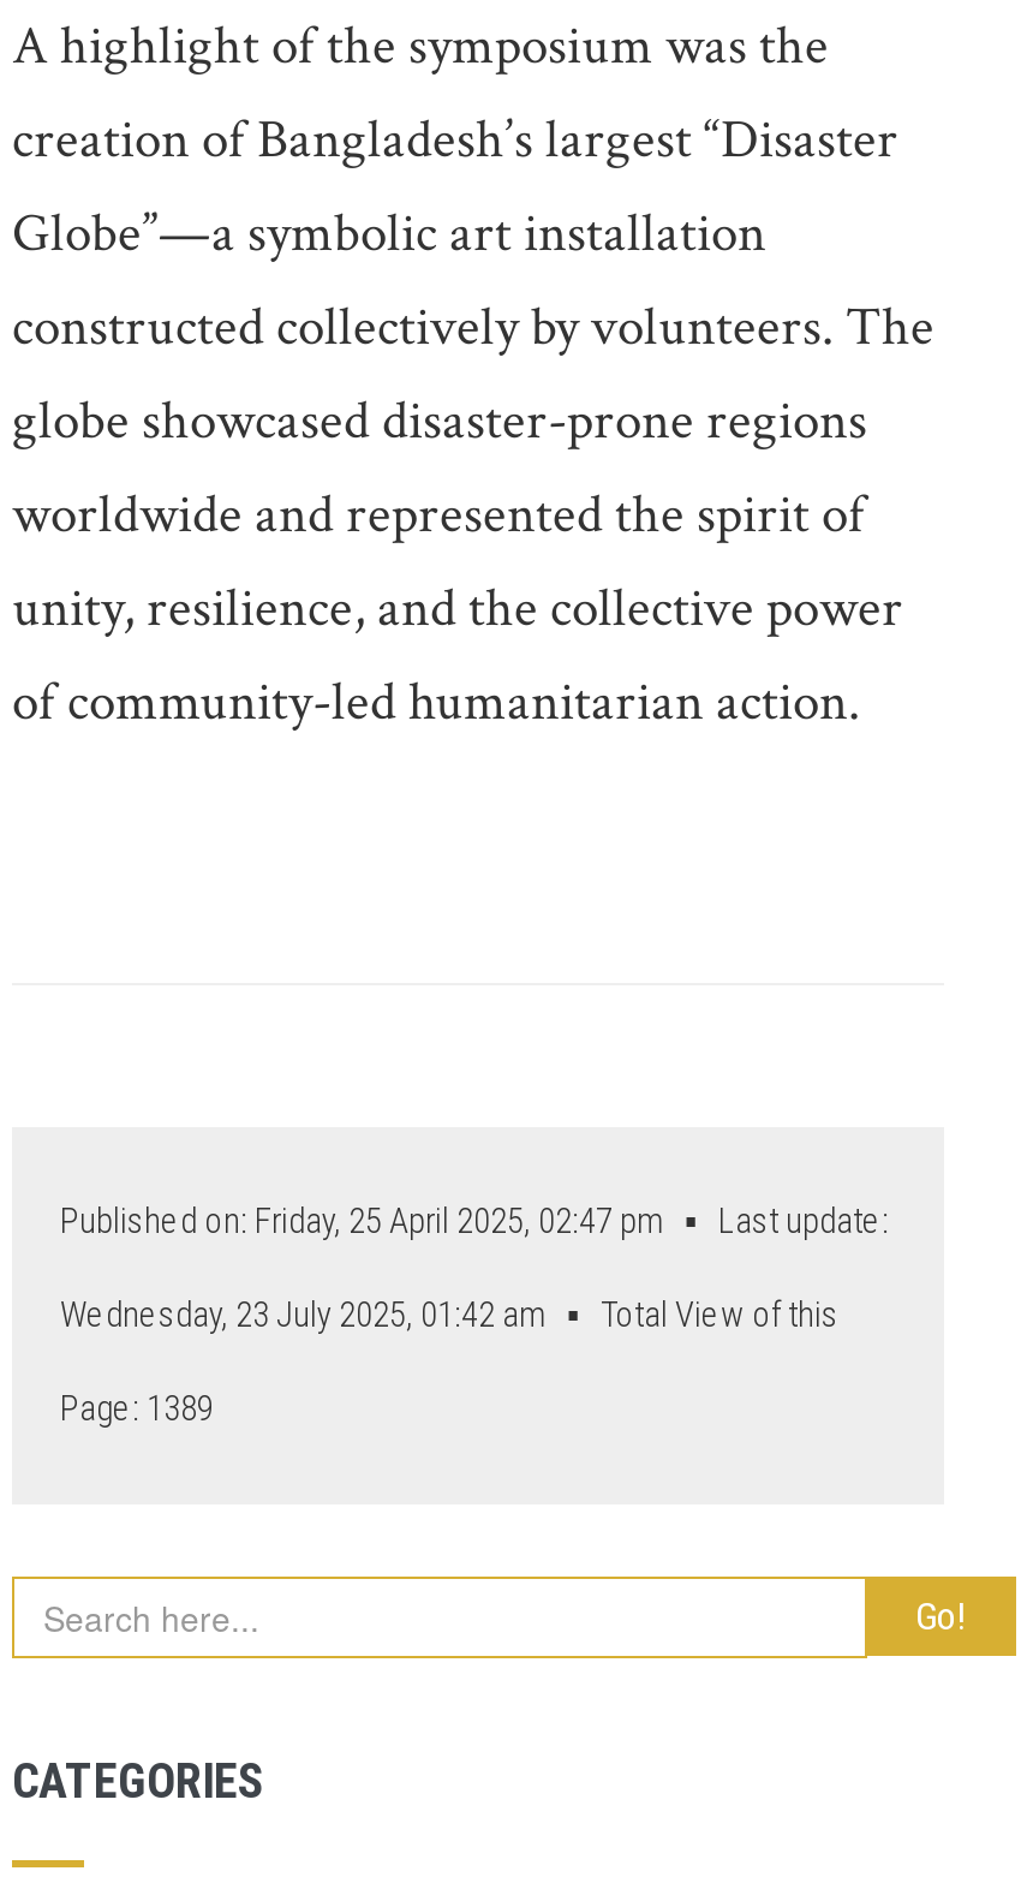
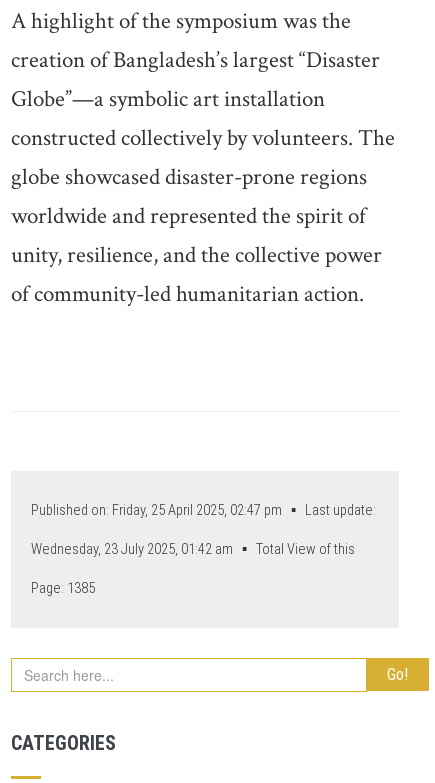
[60,1387,214,1430] Page: 1389 -> [31,579,95,597] Page: 1385

